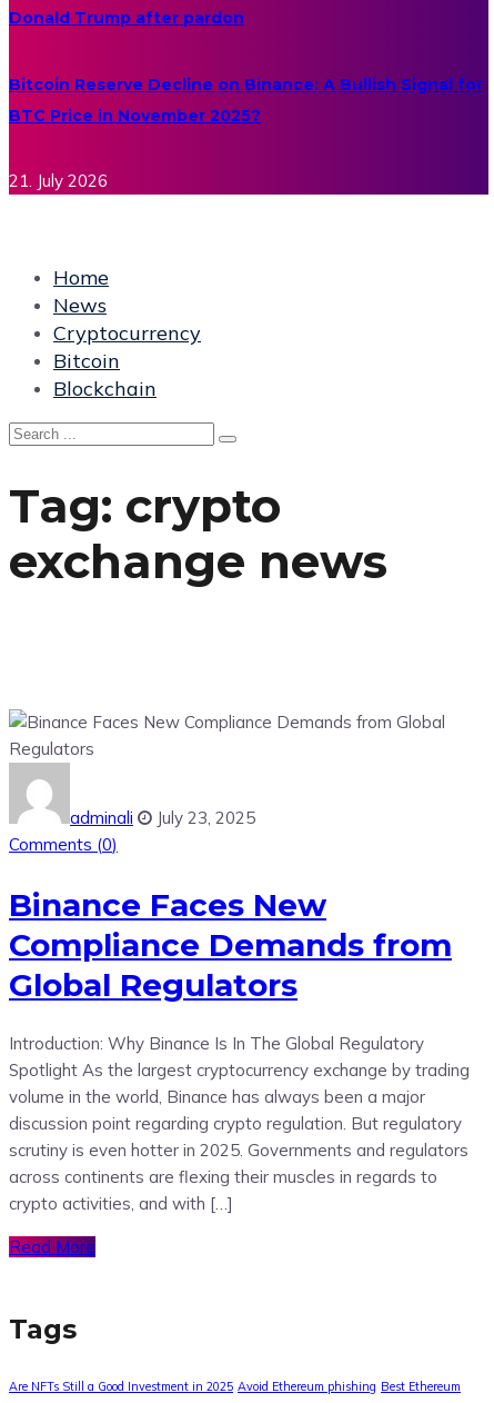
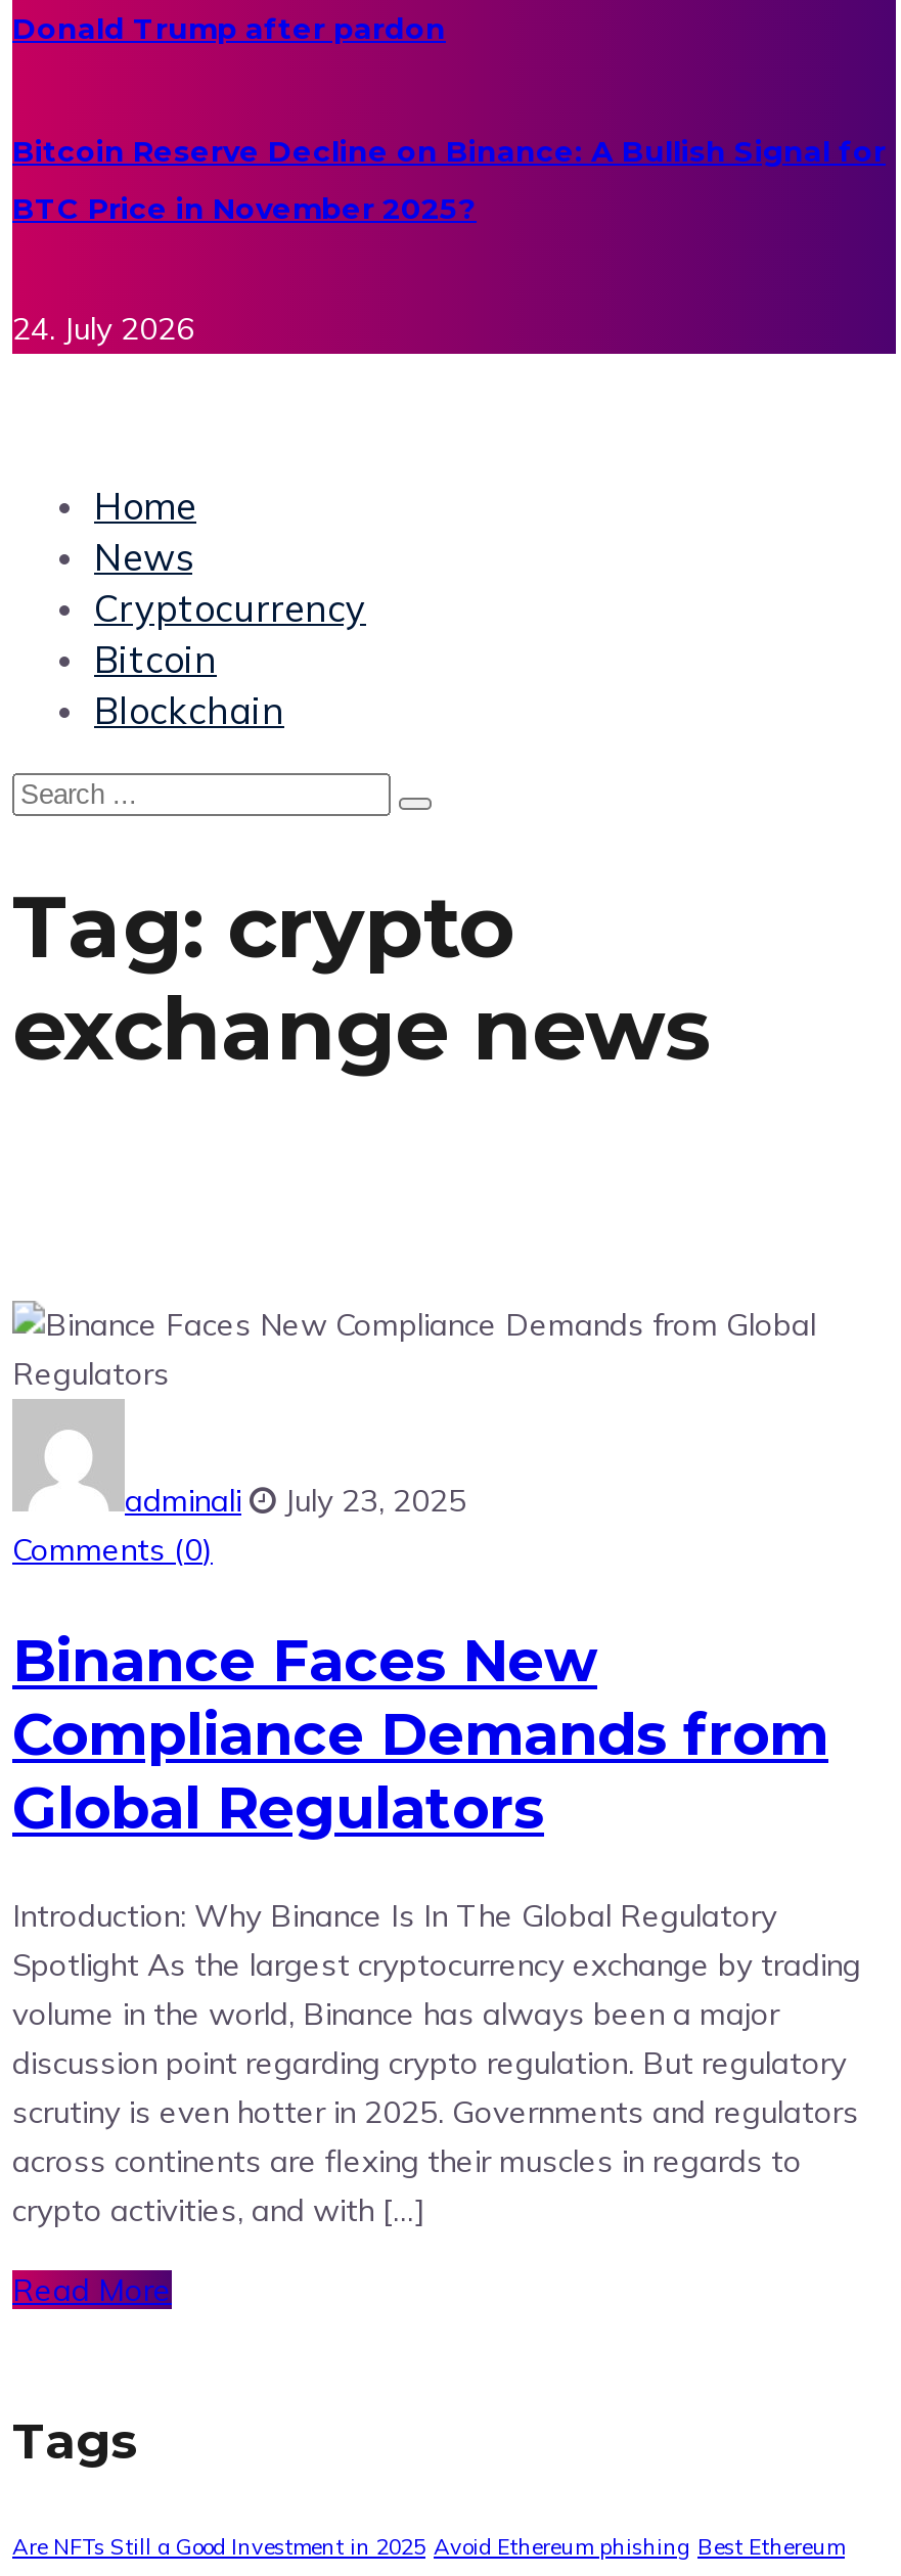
[9,170,108,191] 21. July 2026 -> [12,309,194,348] 24. July 2026

